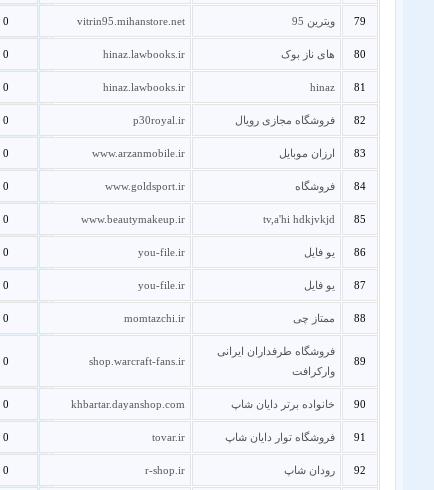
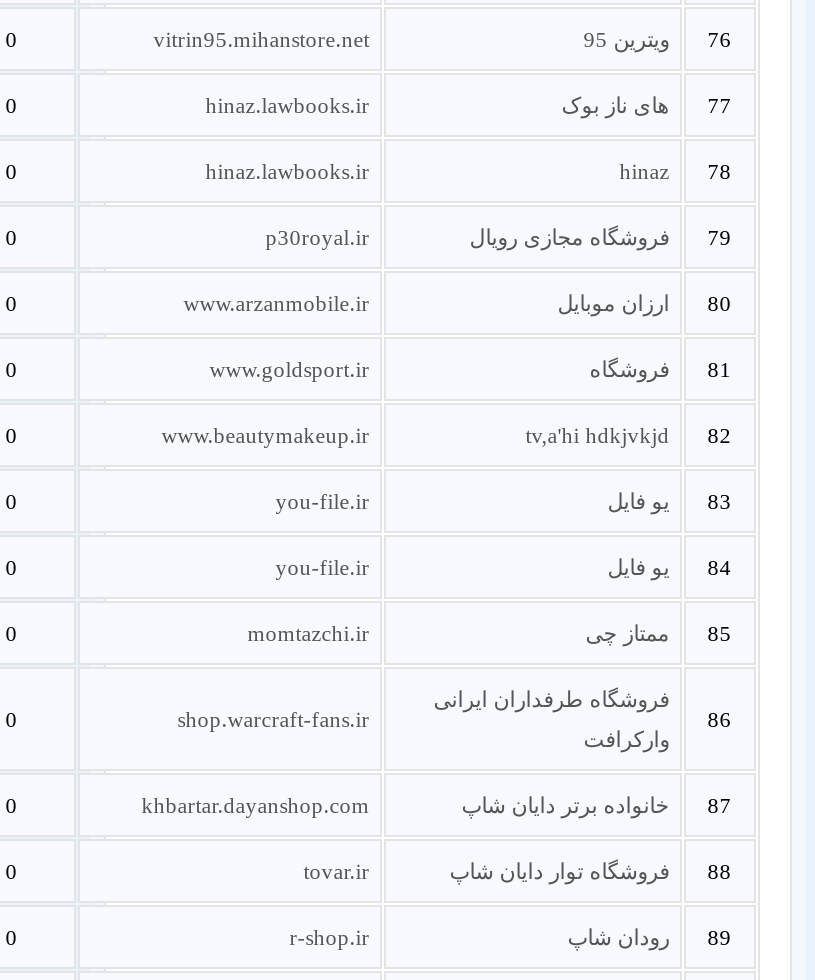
[354,15,366,27] 79 -> [707,27,731,51] 76
[354,48,366,60] 80 -> [707,93,731,117] 77
[310,81,366,93] hinaz 81 -> [619,159,731,183] hinaz 78
[235,114,366,126] 82 فروشگاه مجازی رویال -> [469,225,731,249] 79 فروشگاه مجازی رویال
[279,147,366,159] 83 ارزان موبایل -> [557,291,731,315] 80 ارزان موبایل
[295,180,366,192] 84 فروشگاه -> [589,357,731,381] 81 فروشگاه
[263,213,366,225] tv,a'hi hdkjvkjd 85 -> [525,423,731,447] tv,a'hi hdkjvkjd 82
[354,246,366,258] 86 -> [707,489,731,513] 83
[354,279,366,291] 87 -> [707,555,731,579] 84
[293,312,366,324] 88 ممتاز چی -> [585,621,731,645] 85 ممتاز چی
[354,355,366,367] 89 -> [707,707,731,731] 86
[231,398,366,410] 90 خانواده برتر دایان شاپ -> [461,793,731,817] 87 خانواده برتر دایان شاپ
[225,431,366,443] 91 فروشگاه توار دایان شاپ -> [449,859,731,883] 88 فروشگاه توار دایان شاپ
[284,464,366,476] 92 رودان شاپ -> [567,925,731,949] 89 رودان شاپ

